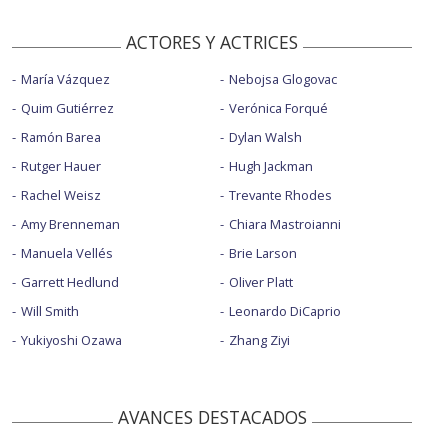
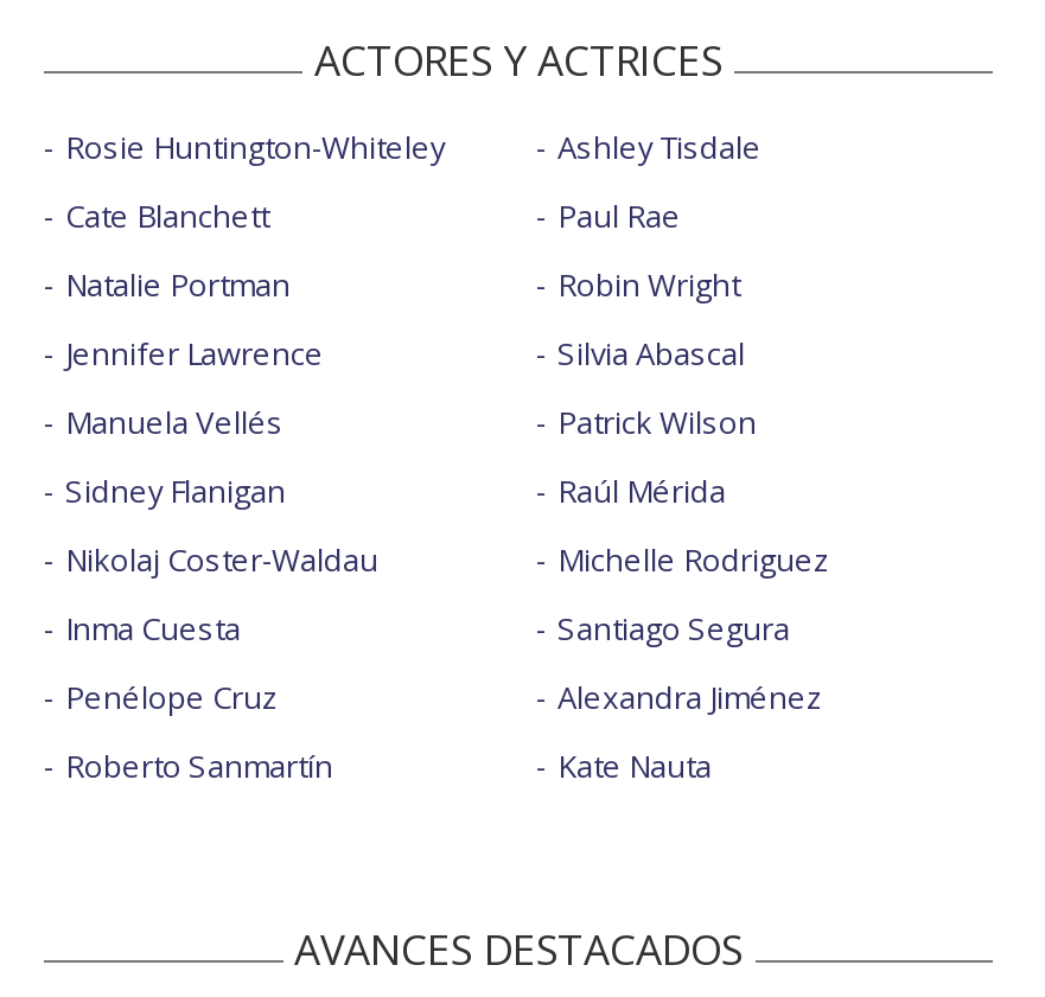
[21,70,120,233] María Vázquez | Quim Gutiérrez | Ramón Barea | Rutger Hauer | Rachel Weisz | Amy Brenneman -> [65,126,445,375] Rosie Huntington-Whiteley | Cate Blanchett | Natalie Portman | Jennifer Lawrence
[228,70,340,349] Nebojsa Glogovac | Verónica Forqué | Dylan Walsh | Hugh Jackman | Trevante Rhodes | Chiara Mastroianni | Brie Larson | Oliver Platt | Leonardo DiCaprio | Zhang Ziyi -> [557,126,830,787] Ashley Tisdale | Paul Rae | Robin Wright | Silvia Abascal | Patrick Wilson | Raúl Mérida | Michelle Rodriguez | Santiago Segura | Alexandra Jiménez | Kate Nauta
moved [21,244,113,262] -> [65,401,283,444]: Manuela Vellés
[21,273,122,349] Garrett Hedlund | Will Smith | Yukiyoshi Ozawa -> [65,470,378,787] Sidney Flanigan | Nikolaj Coster-Waldau | Inma Cuesta | Penélope Cruz | Roberto Sanmartín

